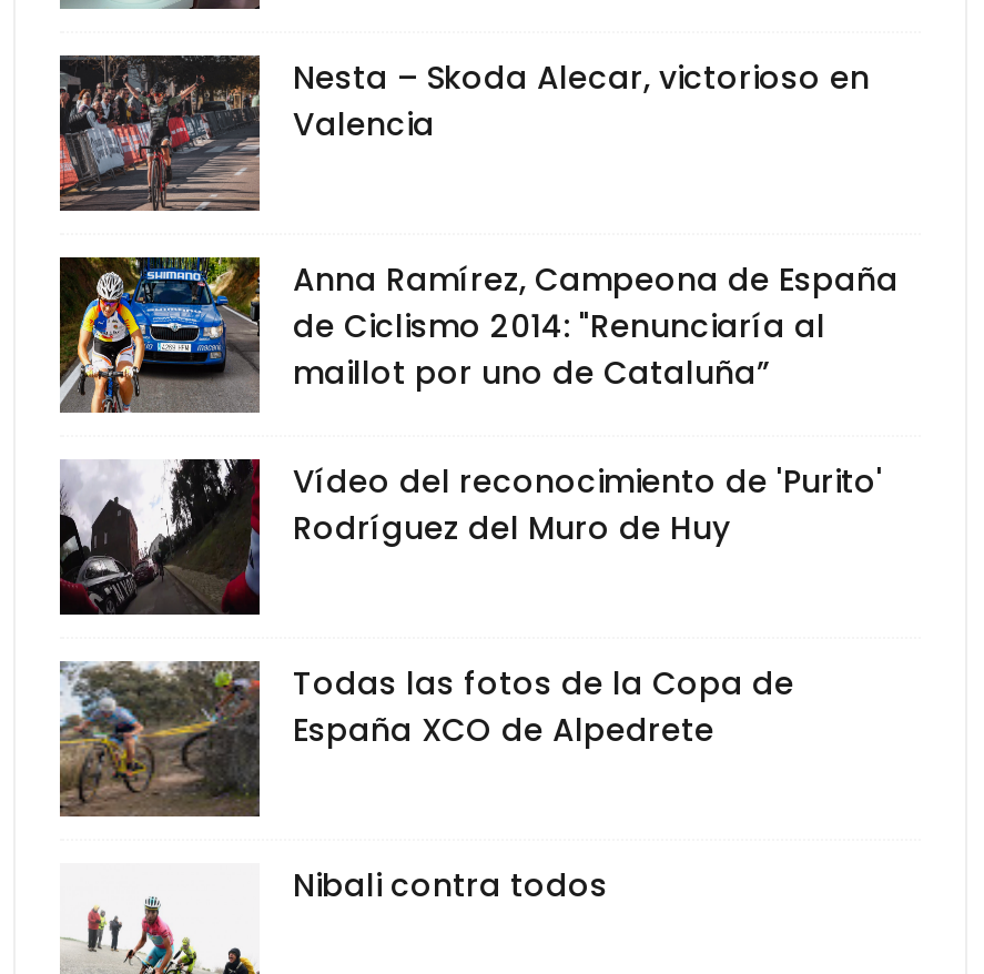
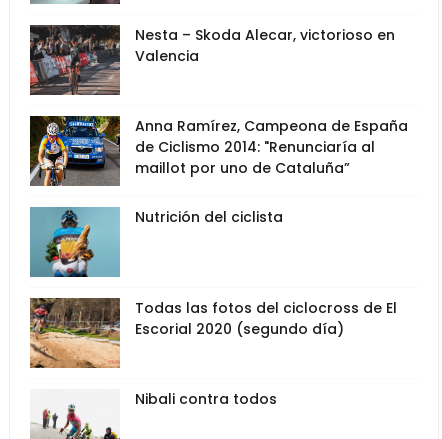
[58,457,883,617] [image] | Vídeo del reconocimiento de 'Purito' | Rodríguez del Muro de Huy -> [29,206,283,278] [image] | Nutrición del ciclista
[58,661,794,819] [image] | Todas las fotos de la Copa de | España XCO de Alpedrete -> [29,297,397,369] [image] | Todas las fotos del ciclocross de El | Escorial 2020 (segundo día)

